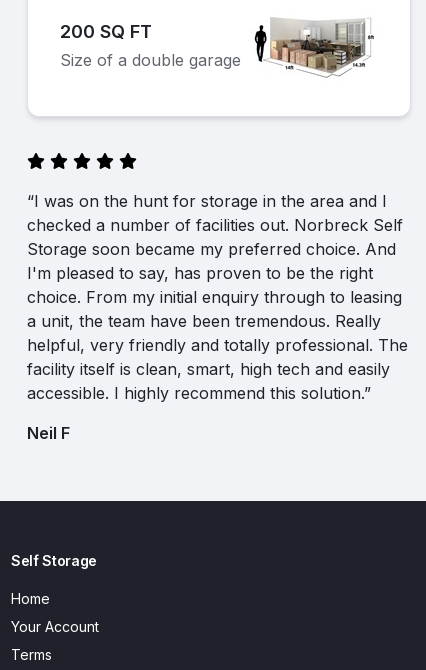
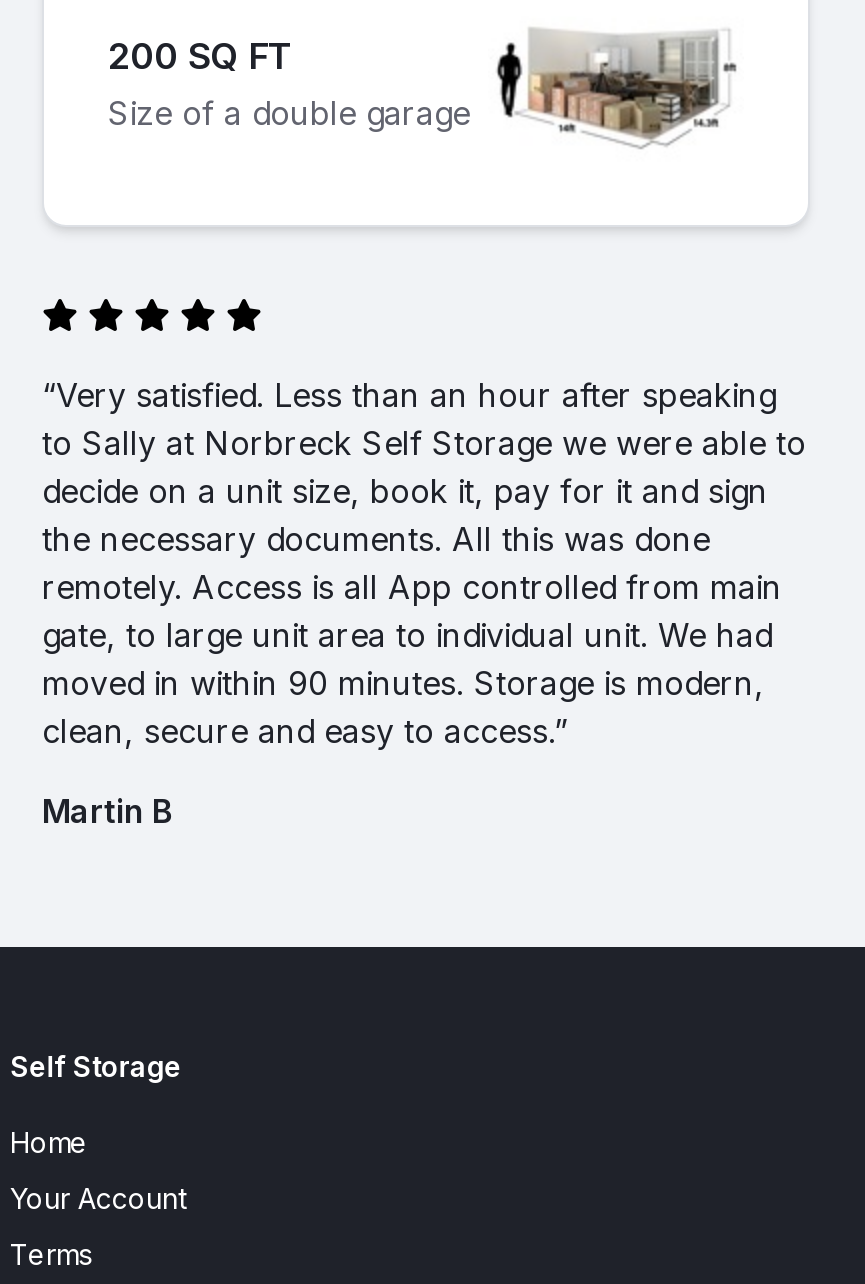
[27,191,408,403] “I was on the hunt for storage in the area and I | checked a number of facilities out. Norbreck Self | Storage soon became my preferred choice. And | I'm pleased to say, has proven to be the right | choice. From my initial enquiry through to leasing | a unit, the team have been tremendous. Really | helpful, very friendly and totally professional. The | facility itself is clean, smart, high tech and easily | accessible. I highly recommend this solution.” -> [42,374,806,750] “Very satisfied. Less than an hour after speaking | to Sally at Norbreck Self Storage we were able to | decide on a unit size, book it, pay for it and sign | the necessary documents. All this was done | remotely. Access is all App controlled from main | gate, to large unit area to individual unit. We had | moved in within 90 minutes. Storage is modern, | clean, secure and easy to access.”
[27,423,70,443] Neil F -> [42,790,174,830] Martin B

